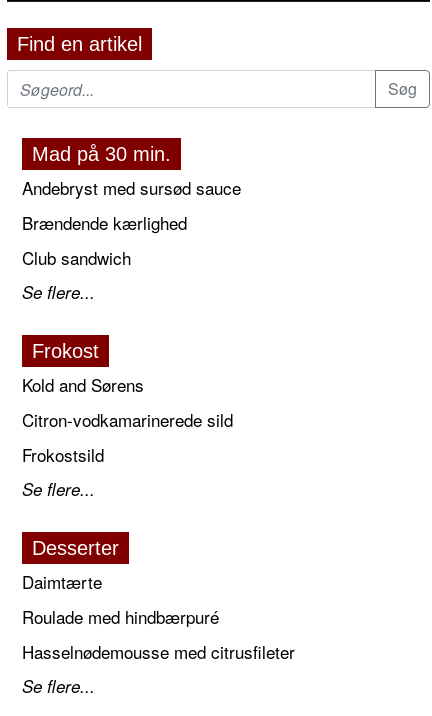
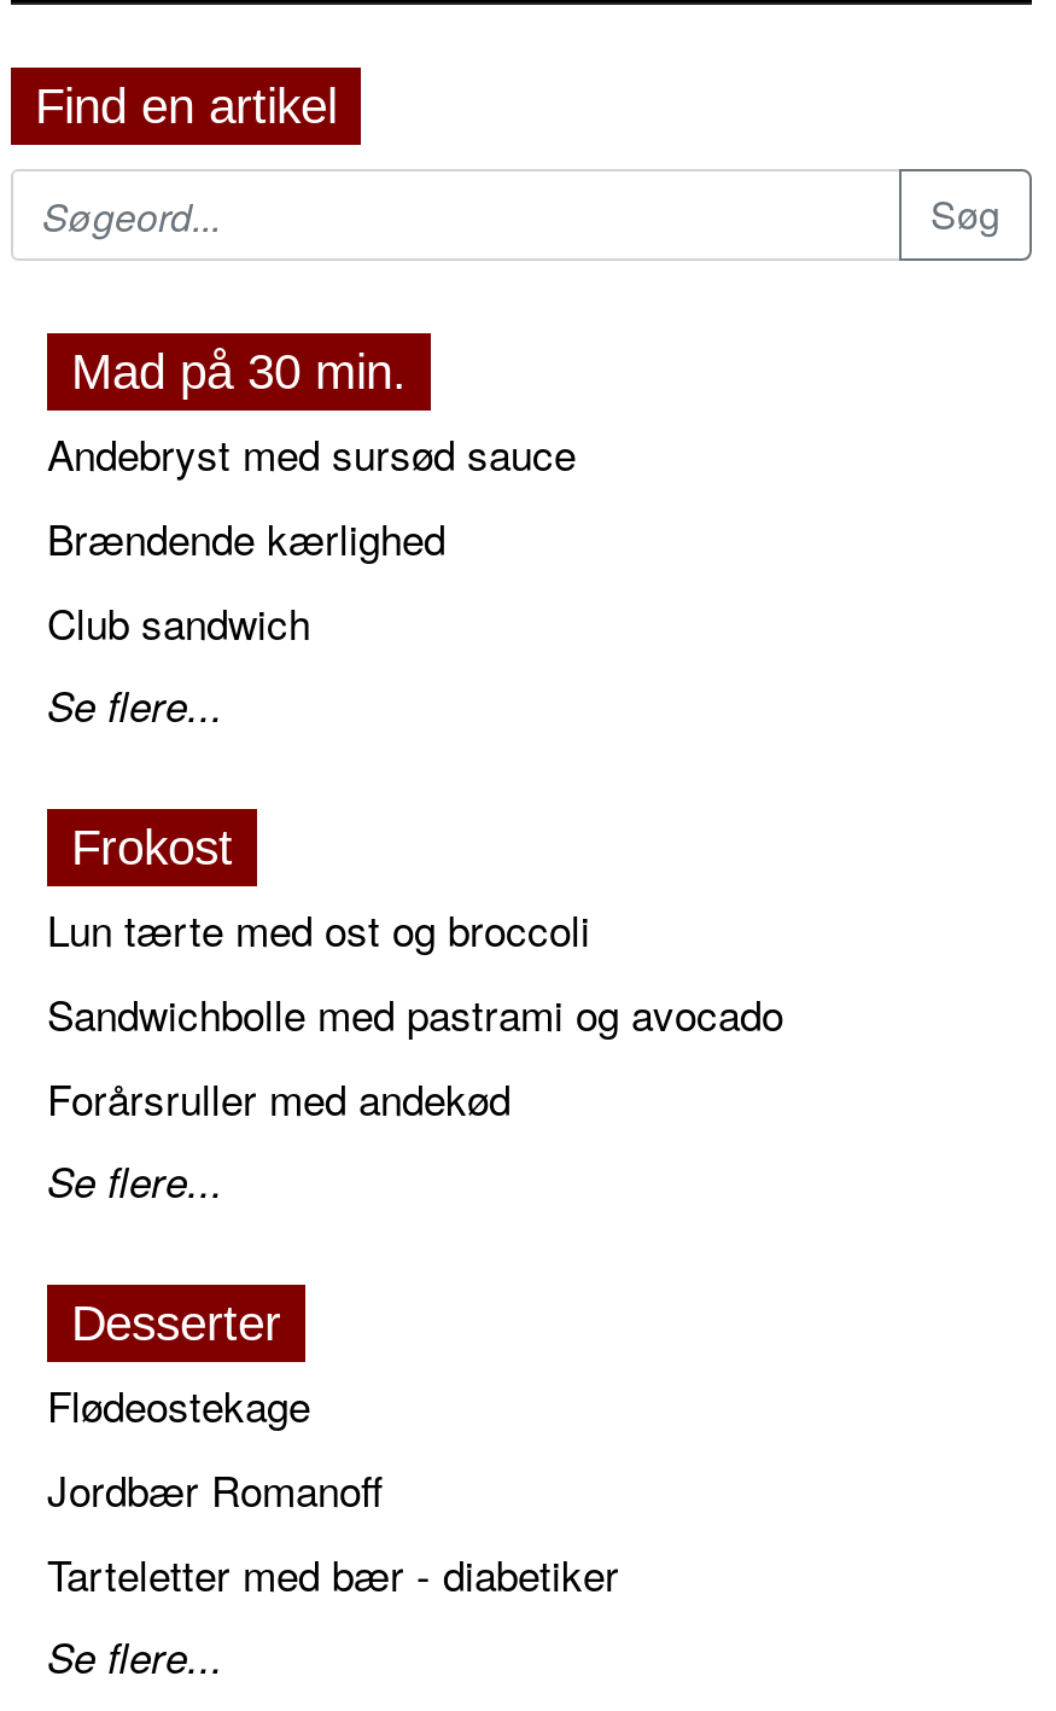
[22,372,233,467] Kold and Sørens | Citron-vodkamarinerede sild | Frokostsild -> [47,899,783,1128] Lun tærte med ost og broccoli | Sandwichbolle med pastrami og avocado | Forårsruller med andekød
[22,569,295,664] Daimtærte | Roulade med hindbærpuré | Hasselnødemousse med citrusfileter -> [47,1375,619,1604] Flødeostekage | Jordbær Romanoff | Tarteletter med bær - diabetiker

